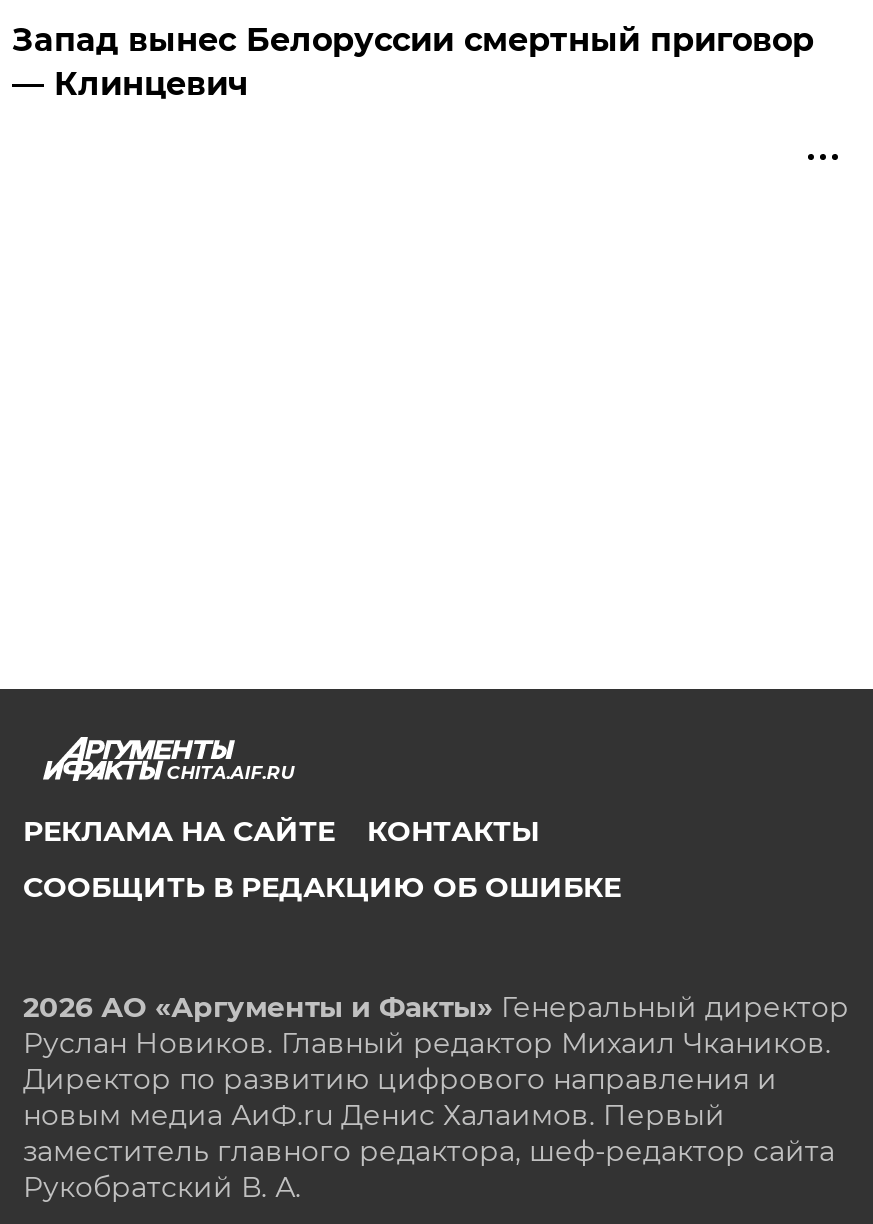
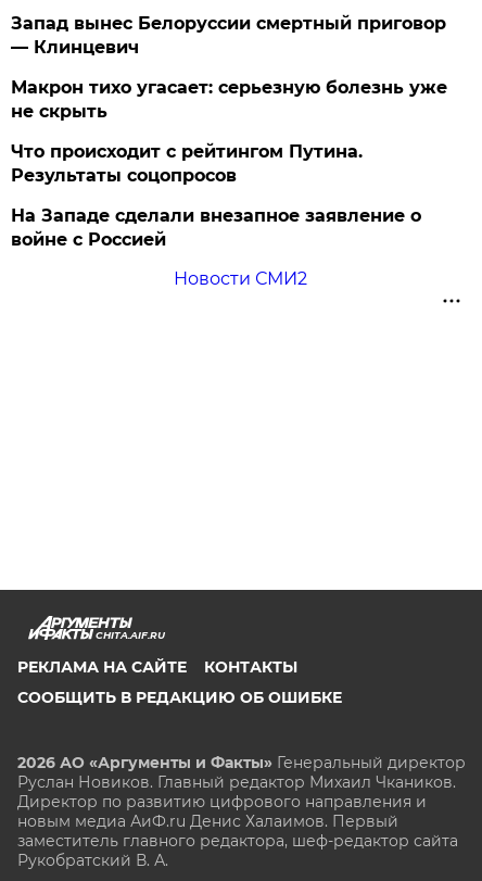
none -> [11,77,448,289] Макрон тихо угасает: серьезную болезнь уже | не скрыть | Что происходит с рейтингом Путина. | Результаты соцопросов | На Западе сделали внезапное заявление о | войне с Россией | Новости СМИ2

